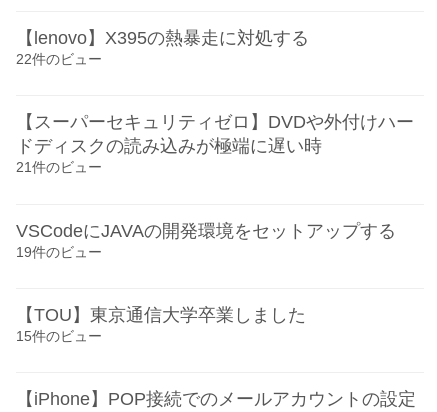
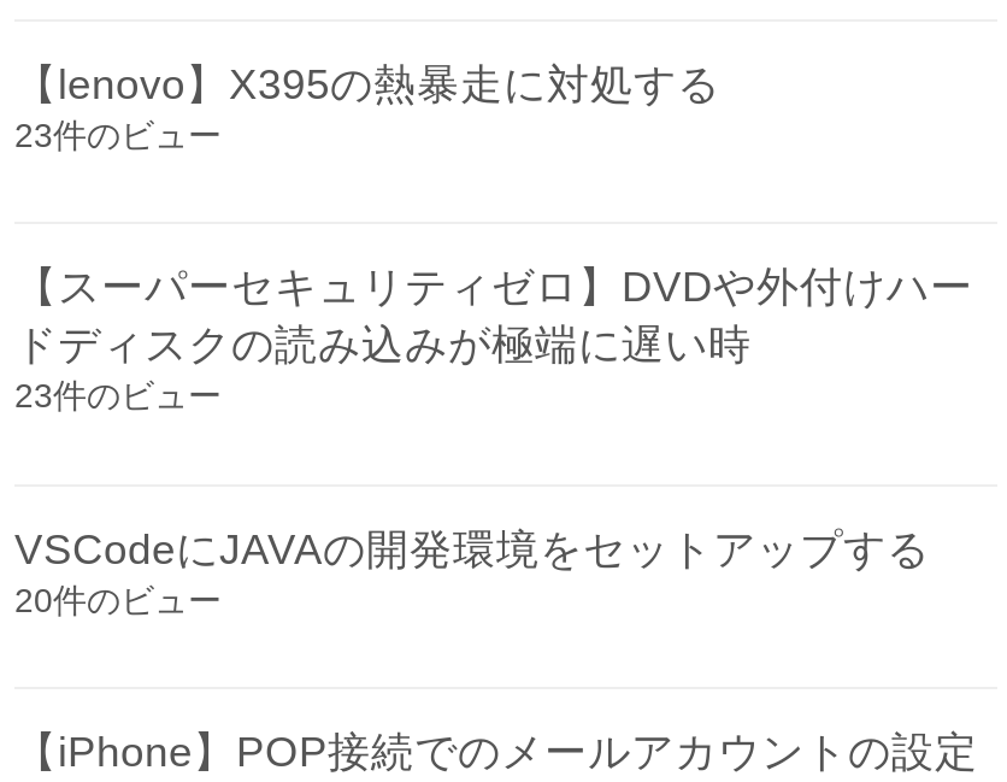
[16,51,102,67] 22件のビュー -> [14,116,222,154] 23件のビュー
[16,159,102,175] 21件のビュー -> [14,377,222,415] 23件のビュー
[16,244,306,344] 19件のビュー | 【TOU】東京通信大学卒業しました | 15件のビュー -> [14,580,222,619] 20件のビュー

